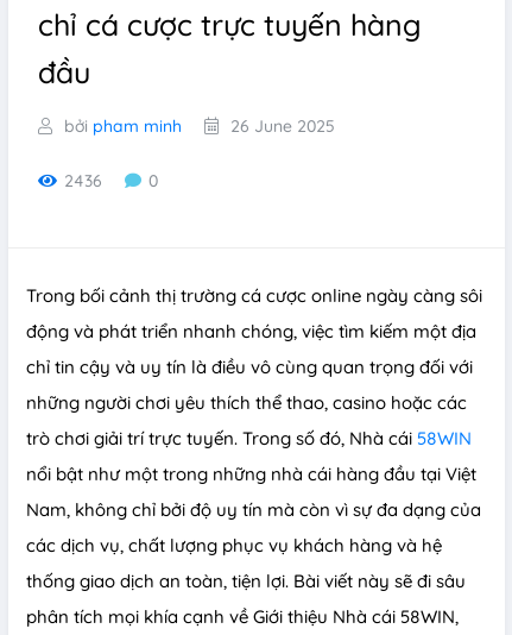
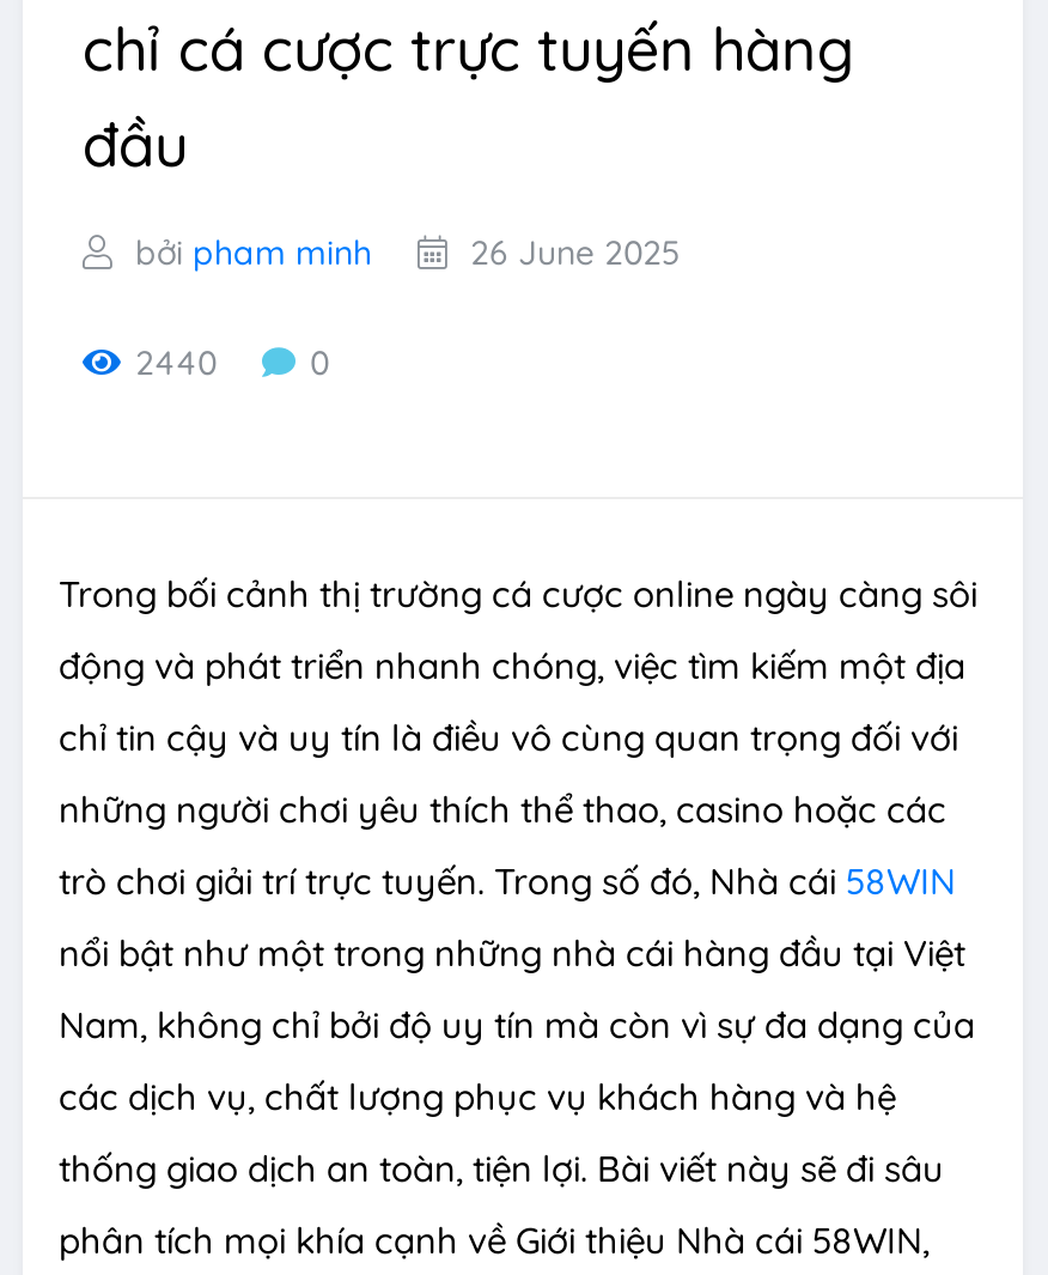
[64,171,102,192] 2436 -> [135,342,217,385] 2440

